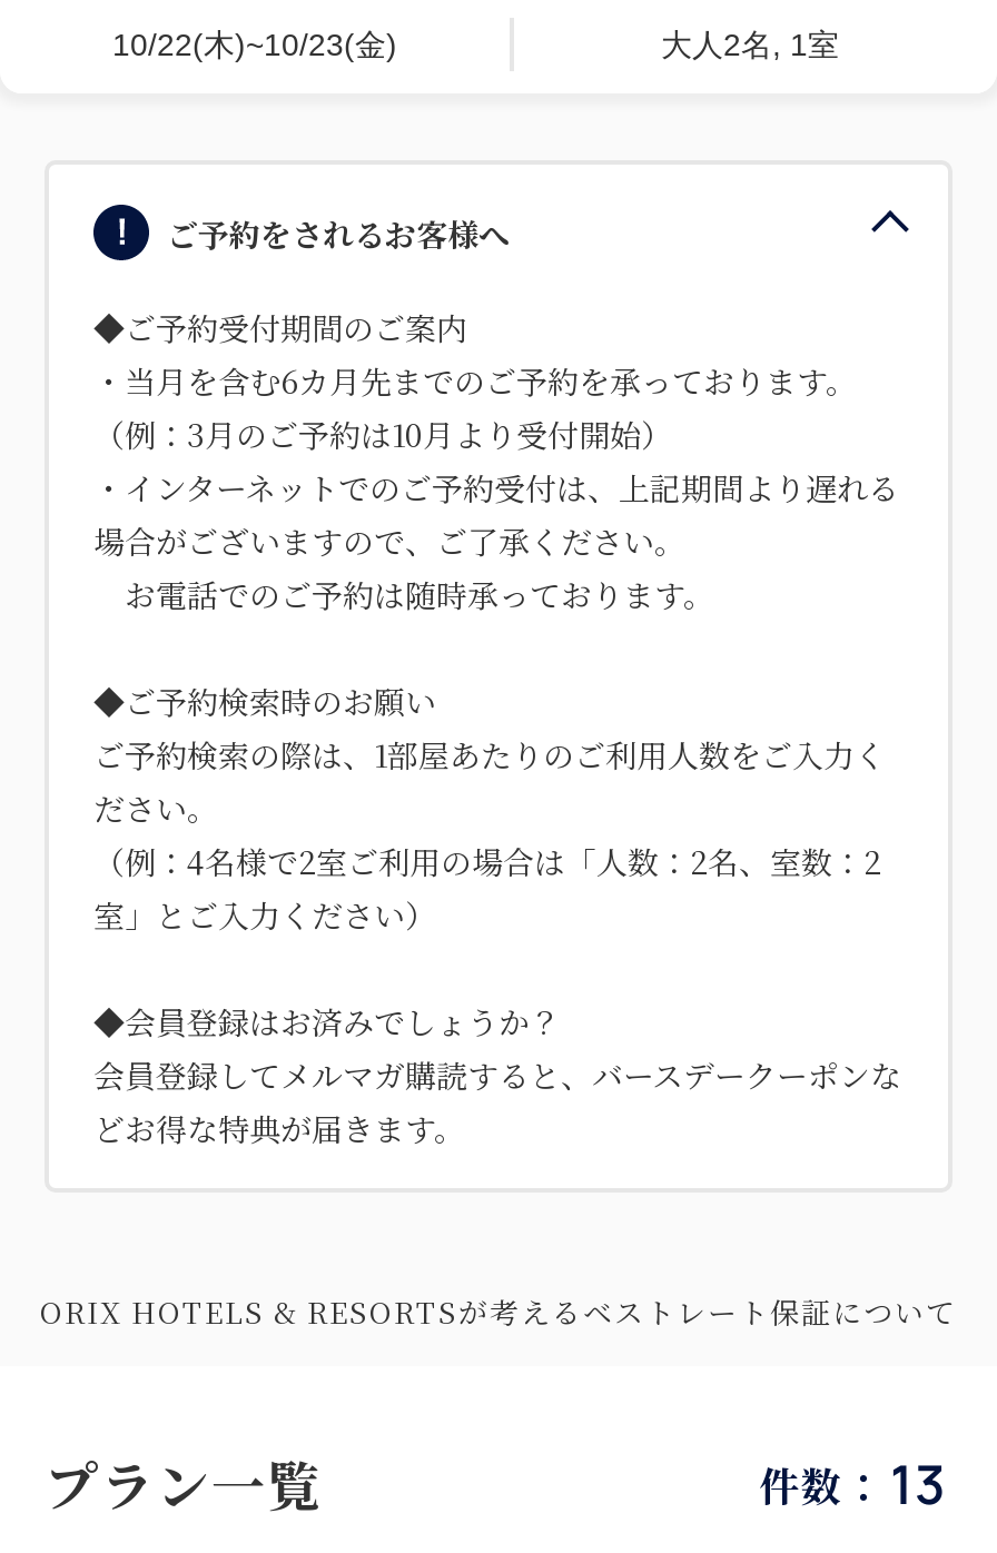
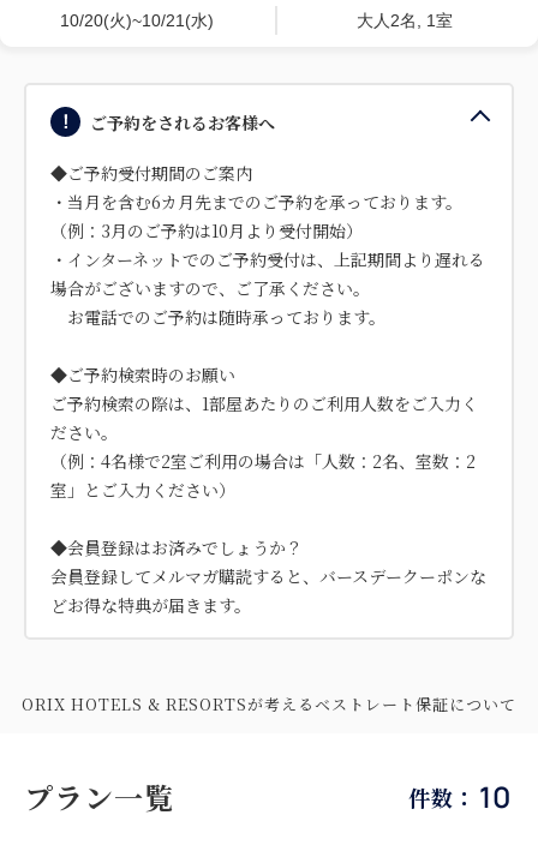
[112,27,397,62] 10/22(木)~10/23(金) -> [61,11,214,30] 10/20(火)~10/21(水)
[759,1446,948,1520] 件数： 13 -> [408,777,512,816] 件数： 10

